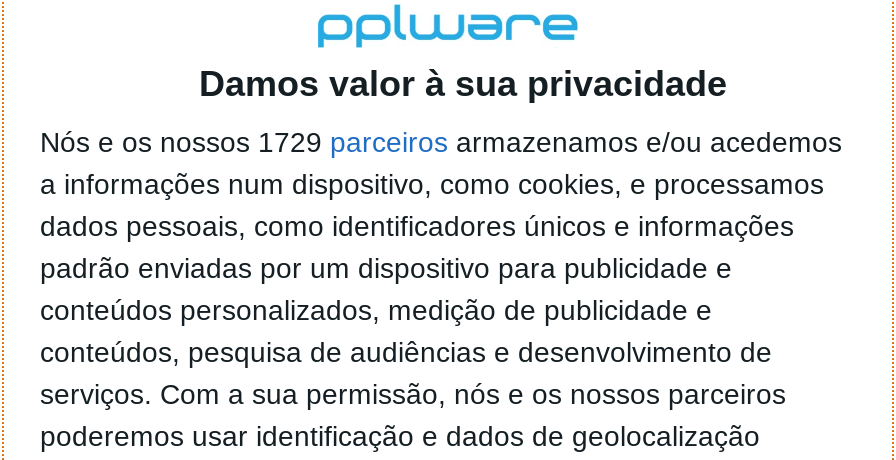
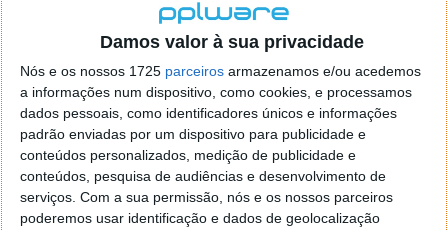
[40,125,842,157] Nós e os nossos 1729 parceiros armazenamos e/ou acedemos -> [20,63,421,79] Nós e os nossos 1725 parceiros armazenamos e/ou acedemos

